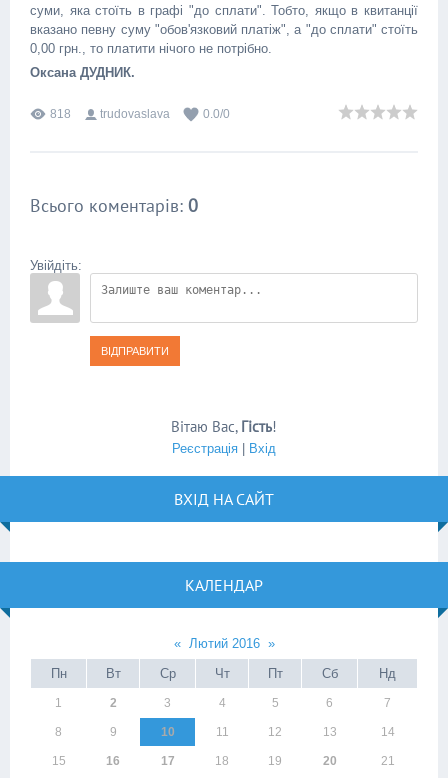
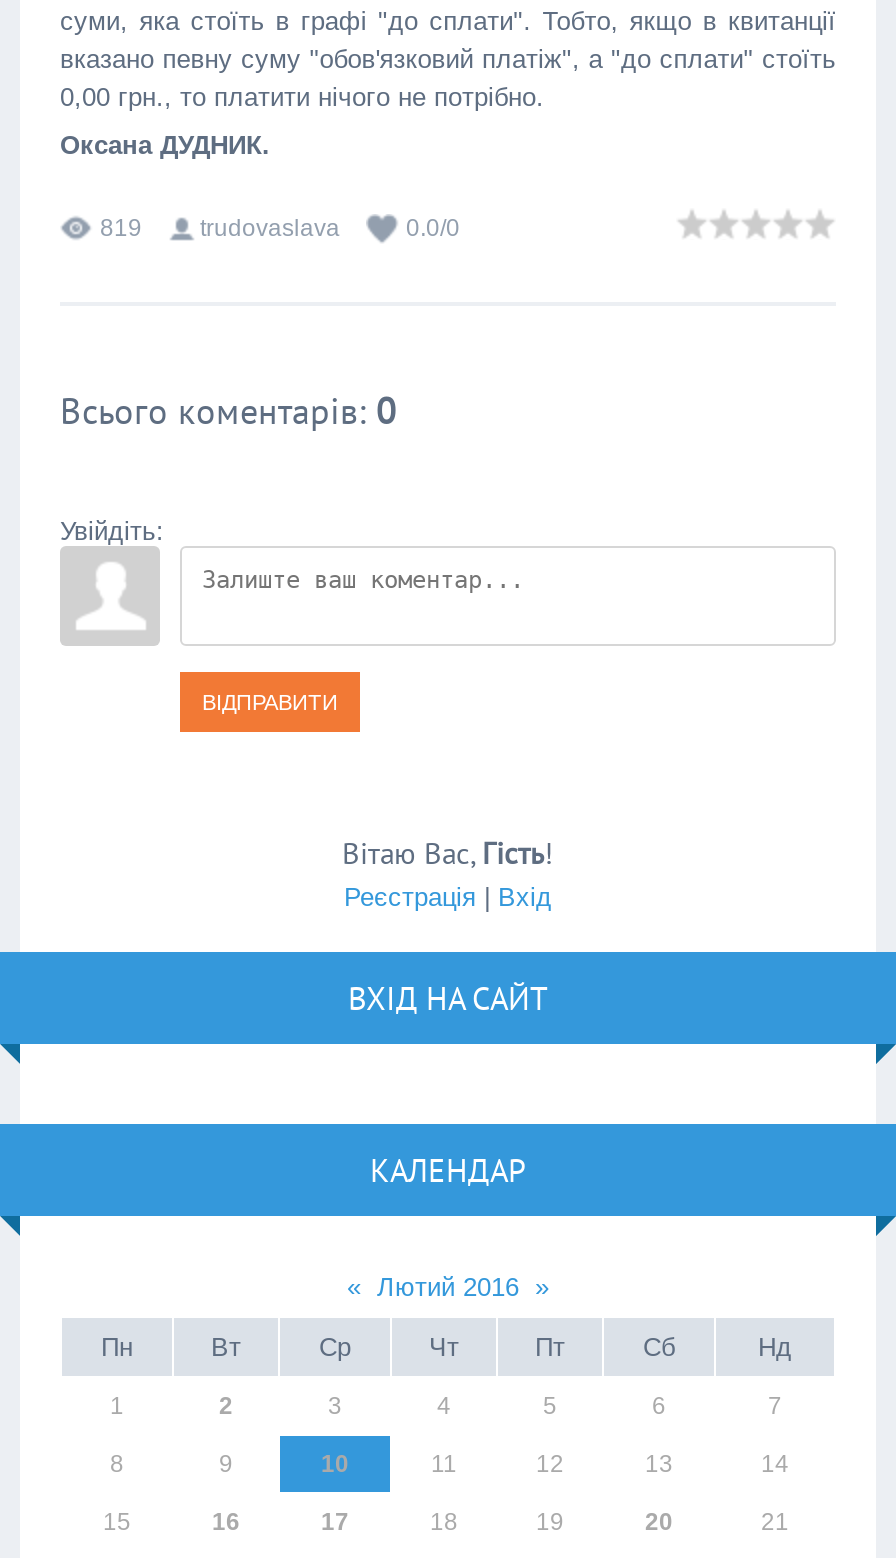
[50,107,71,121] 818 -> [100,214,142,242] 819

